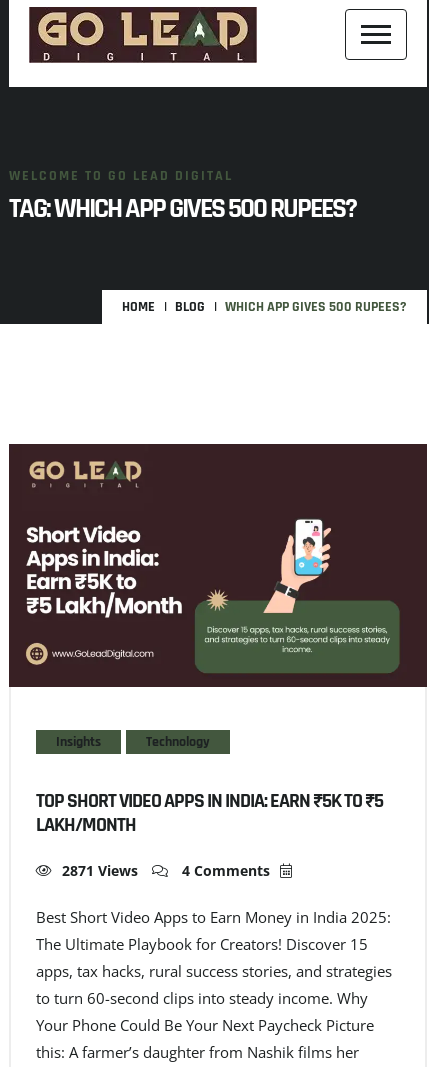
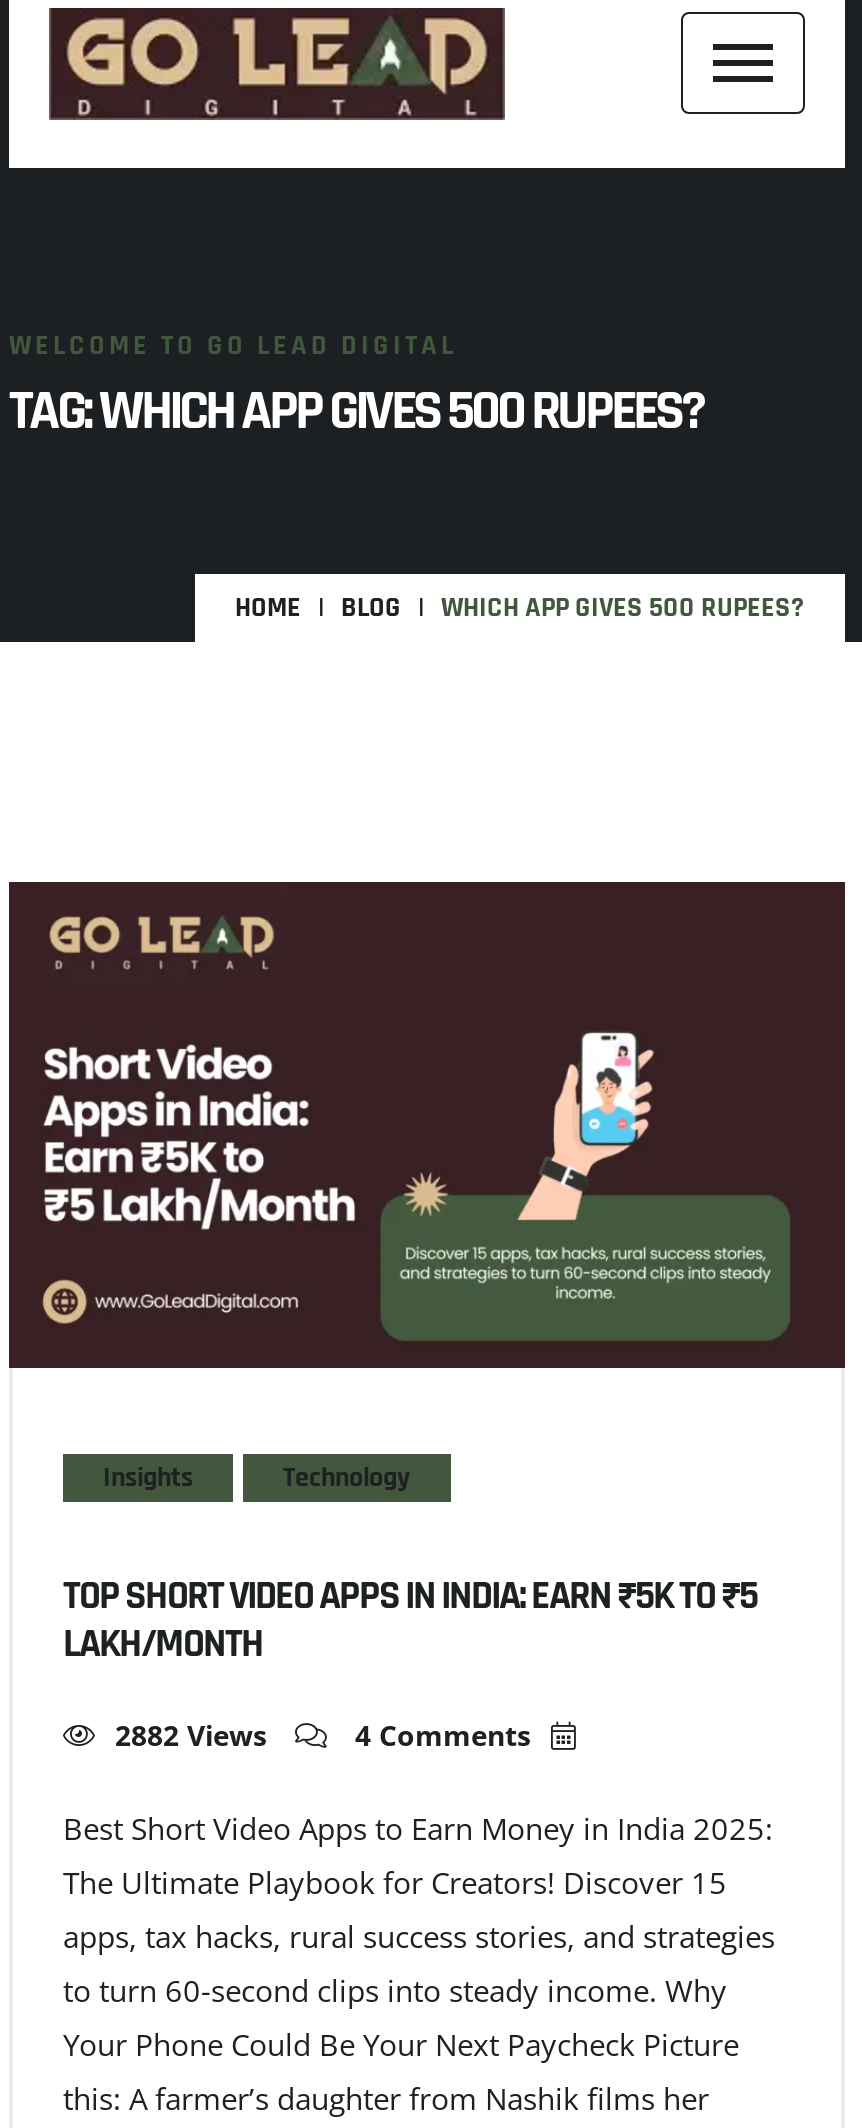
[62,861,138,880] 2871 Views -> [115,1717,267,1755] 2882 Views

